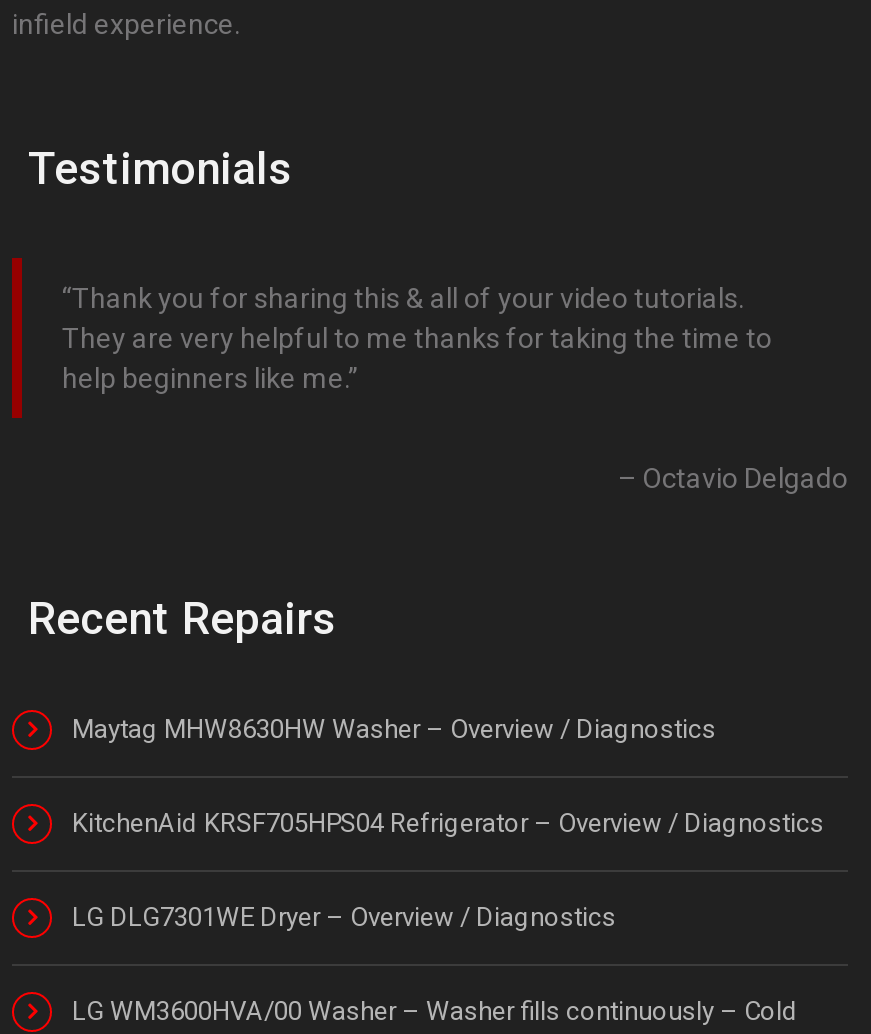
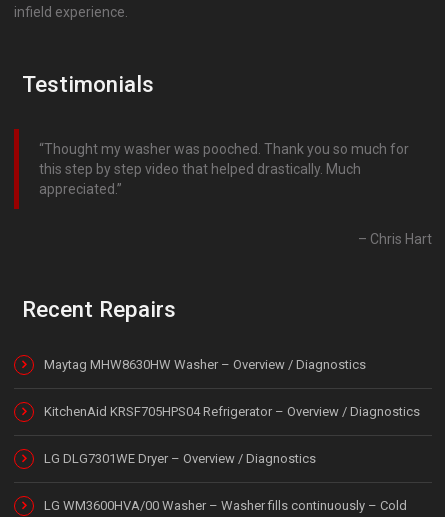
[62,281,772,393] Thank you for sharing this & all of your video tutorials. | They are very helpful to me thanks for taking the time to | help beginners like me. -> [39,141,409,197] Thought my washer was pooched. Thank you so much for | this step by step video that helped drastically. Much | appreciated.
[642,461,848,493] Octavio Delgado -> [370,231,432,247] Chris Hart

